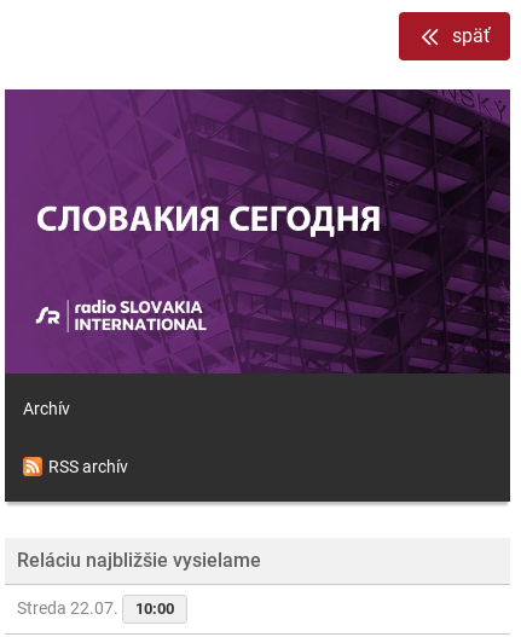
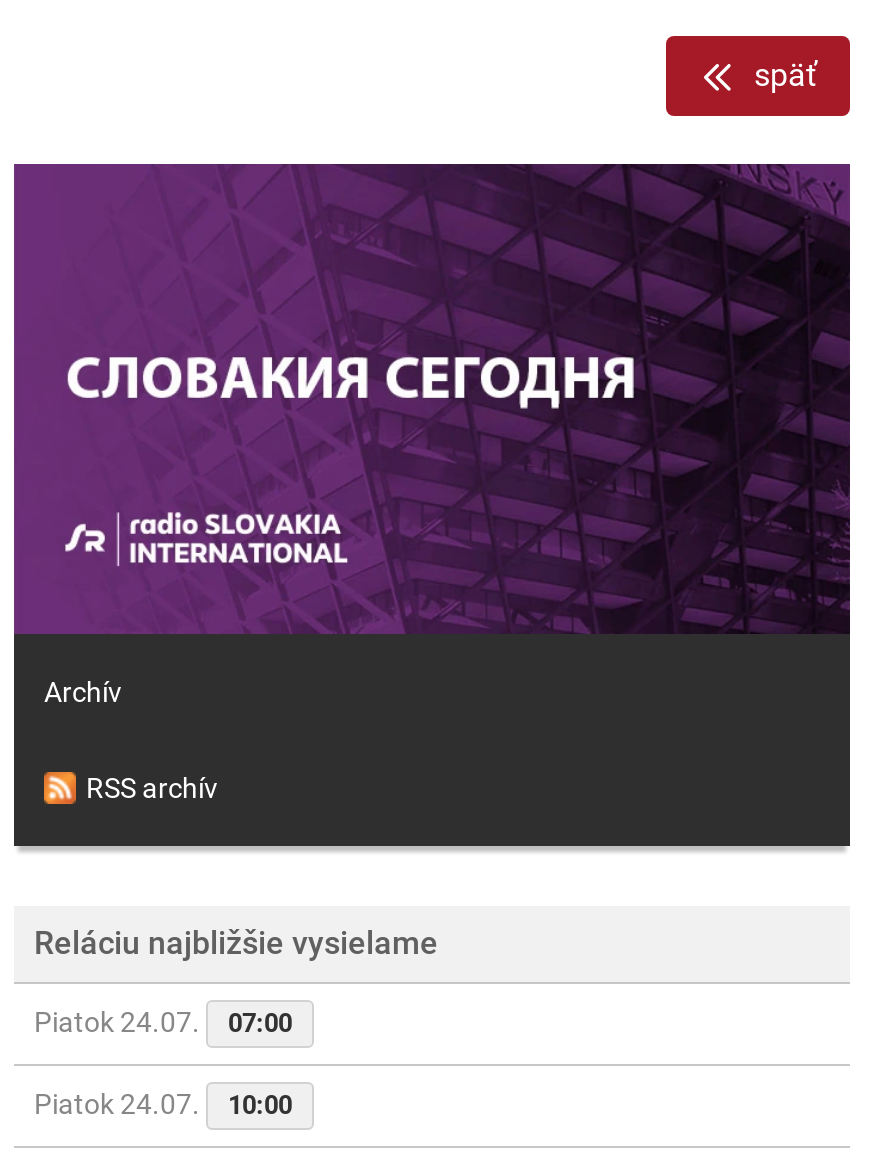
[17,599,122,618] Streda 22.07. -> [34,1007,292,1121] Piatok 24.07. | 07:00 | Piatok 24.07.

